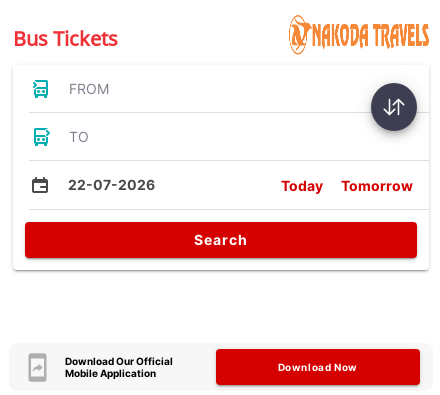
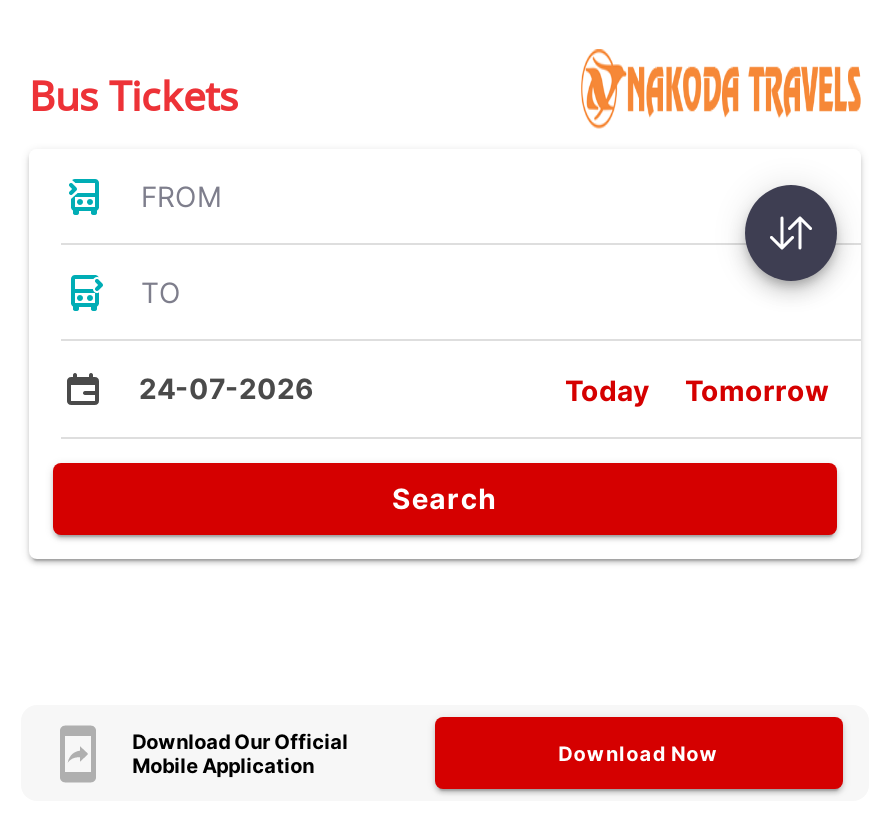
[68,176,155,193] 22-07-2026 -> [139,371,313,405] 24-07-2026

